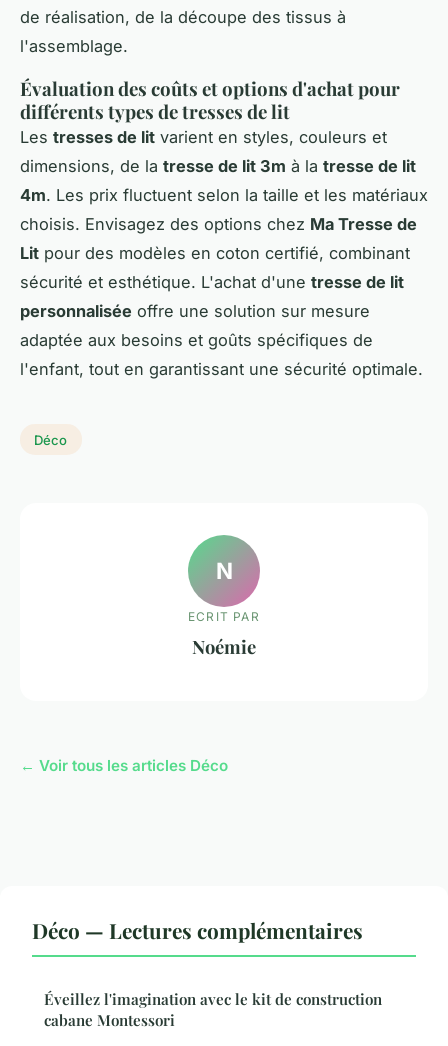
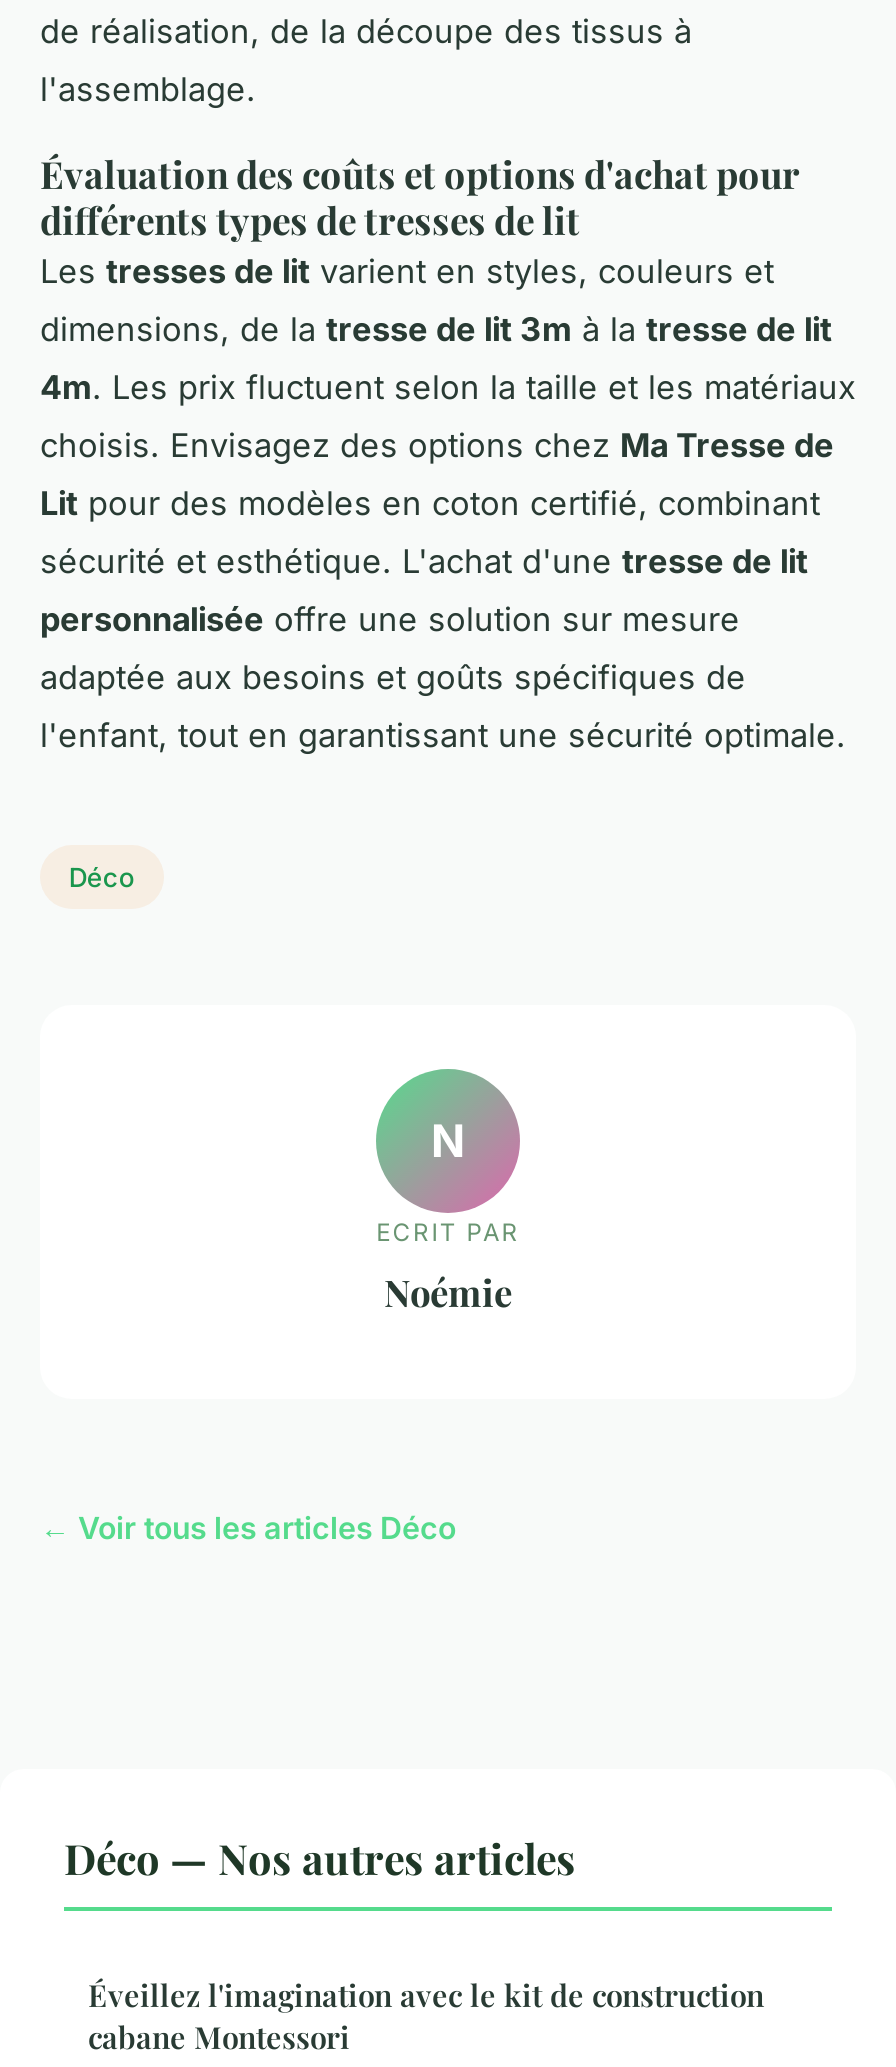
[32,916,363,944] Déco — Lectures complémentaires -> [64,1828,576,1884] Déco — Nos autres articles

